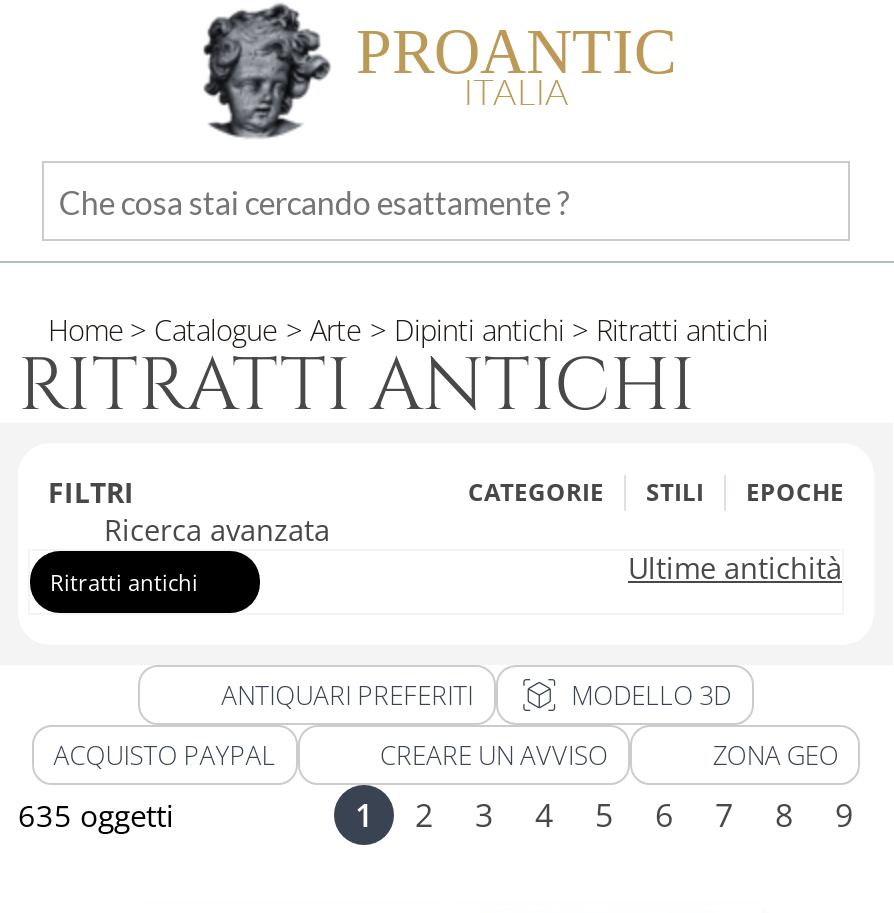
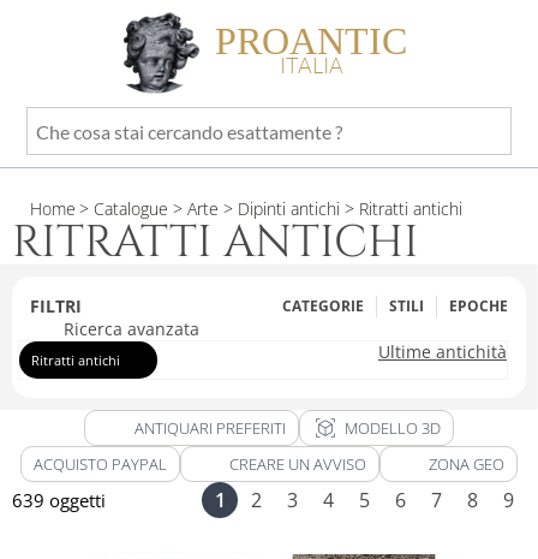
[18,795,174,835] 635 oggetti -> [12,488,106,512] 639 oggetti

